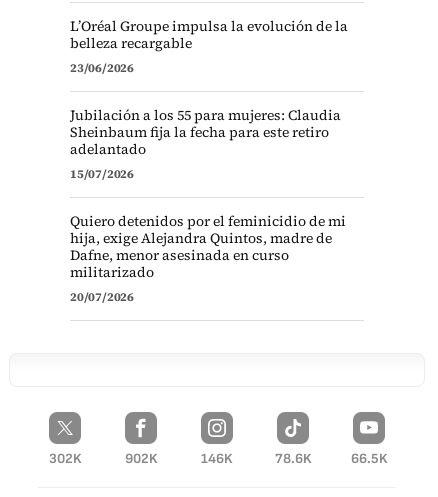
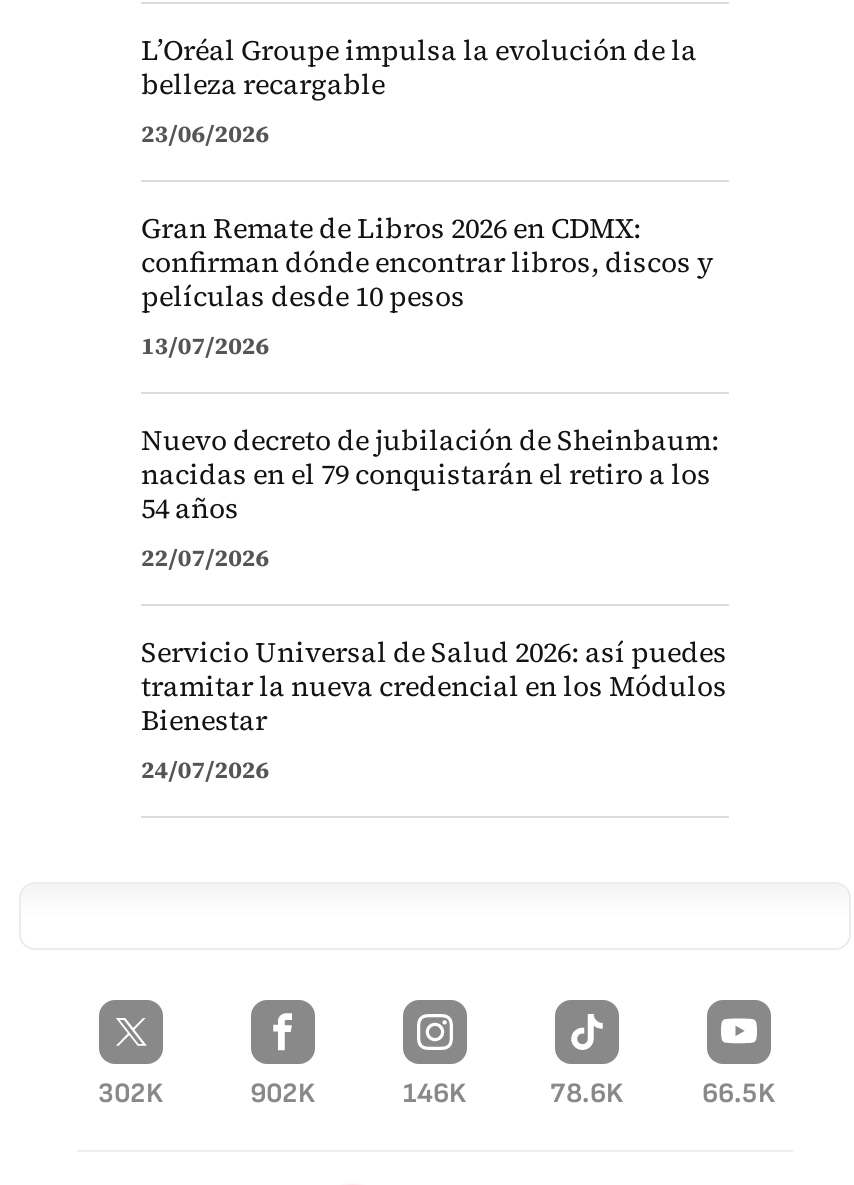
[70,105,346,305] Jubilación a los 55 para mujeres: Claudia | Sheinbaum fija la fecha para este retiro | adelantado | 15/07/2026 | Quiero detenidos por el feminicidio de mi | hija, exige Alejandra Quintos, madre de | Dafne, menor asesinada en curso | militarizado | 20/07/2026 -> [141,209,727,787] Gran Remate de Libros 2026 en CDMX: | confirman dónde encontrar libros, discos y | películas desde 10 pesos | 13/07/2026 | Nuevo decreto de jubilación de Sheinbaum: | nacidas en el 79 conquistarán el retiro a los | 54 años | 22/07/2026 | Servicio Universal de Salud 2026: así puedes | tramitar la nueva credencial en los Módulos | Bienestar | 24/07/2026

